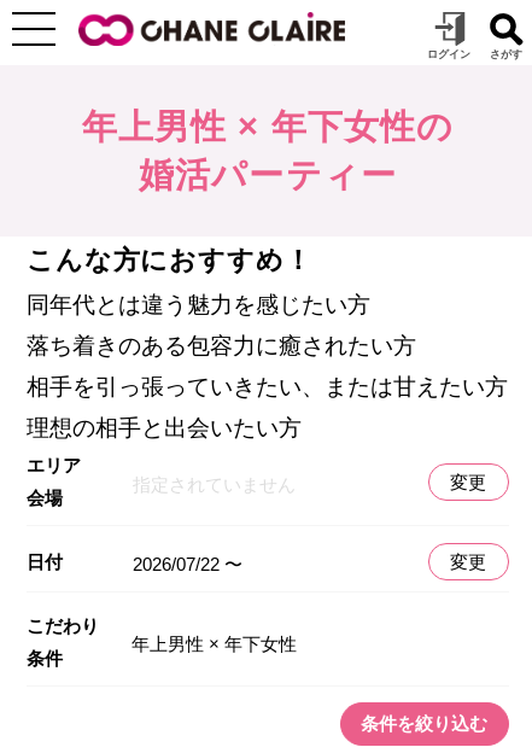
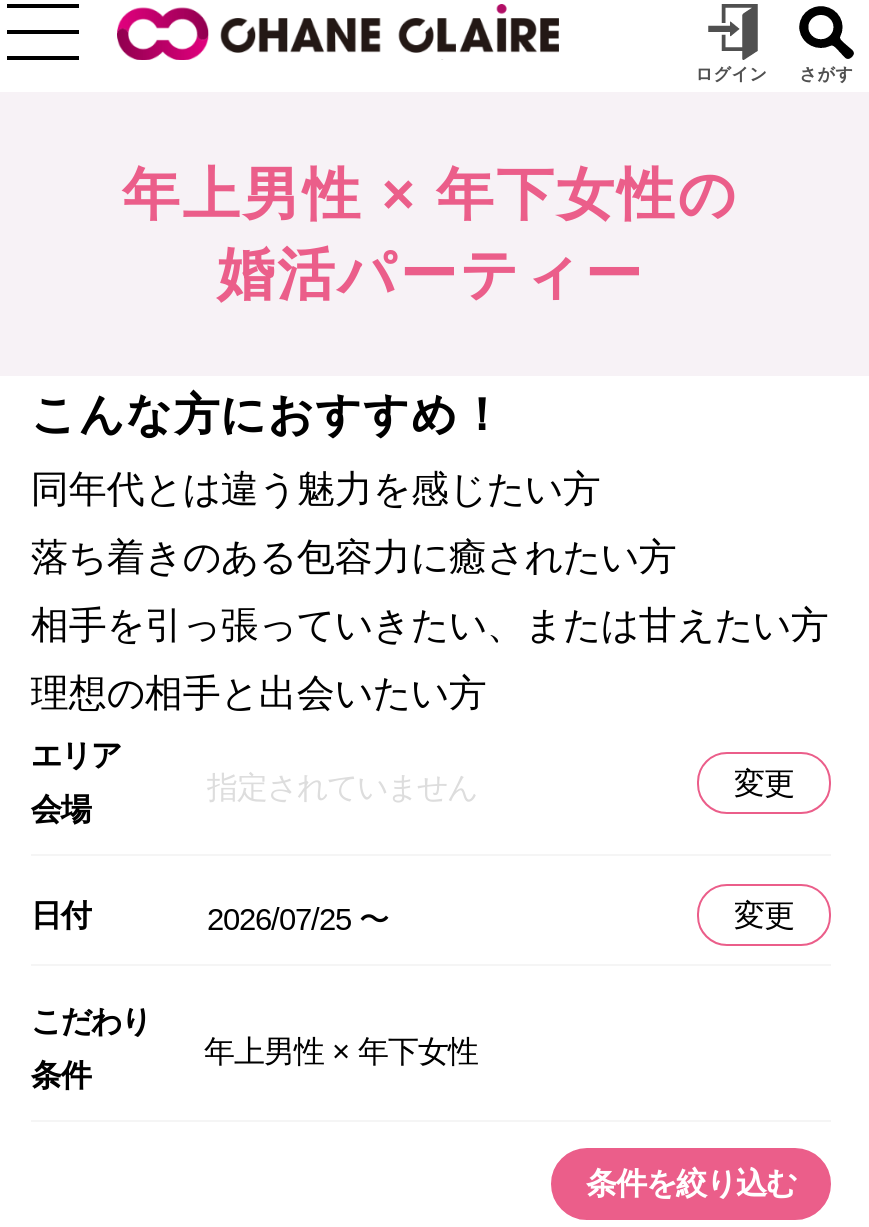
[133,554,242,574] 2026/07/22 〜 -> [207,902,389,936] 2026/07/25 〜

